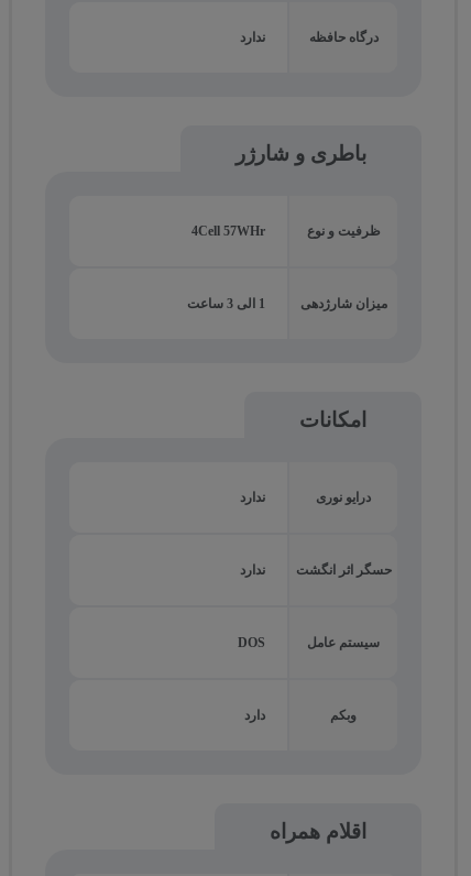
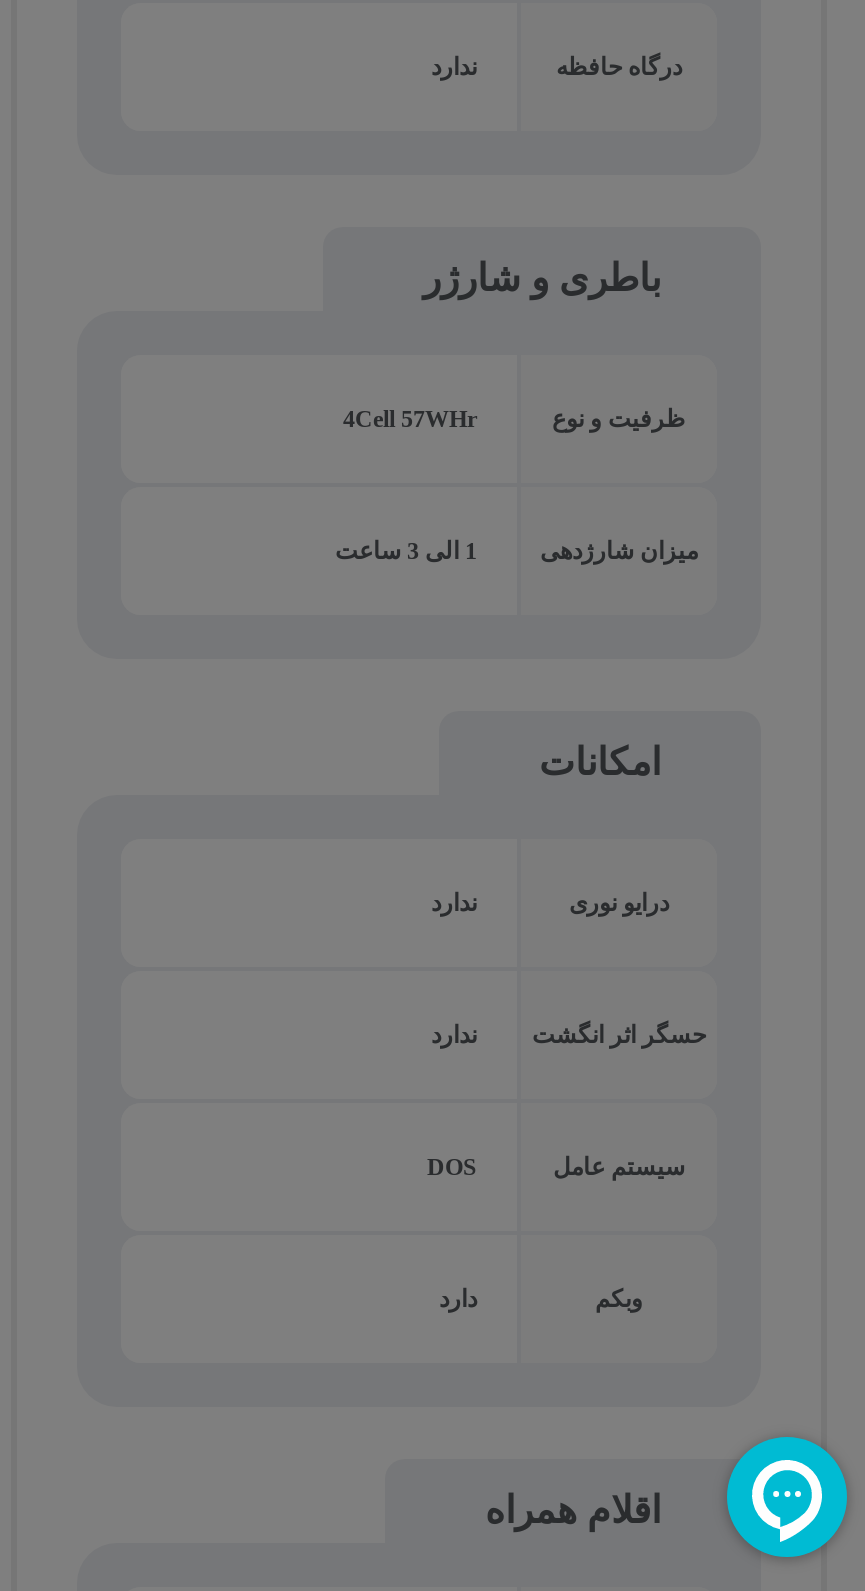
none -> [723,1433,851,1561] [image]

